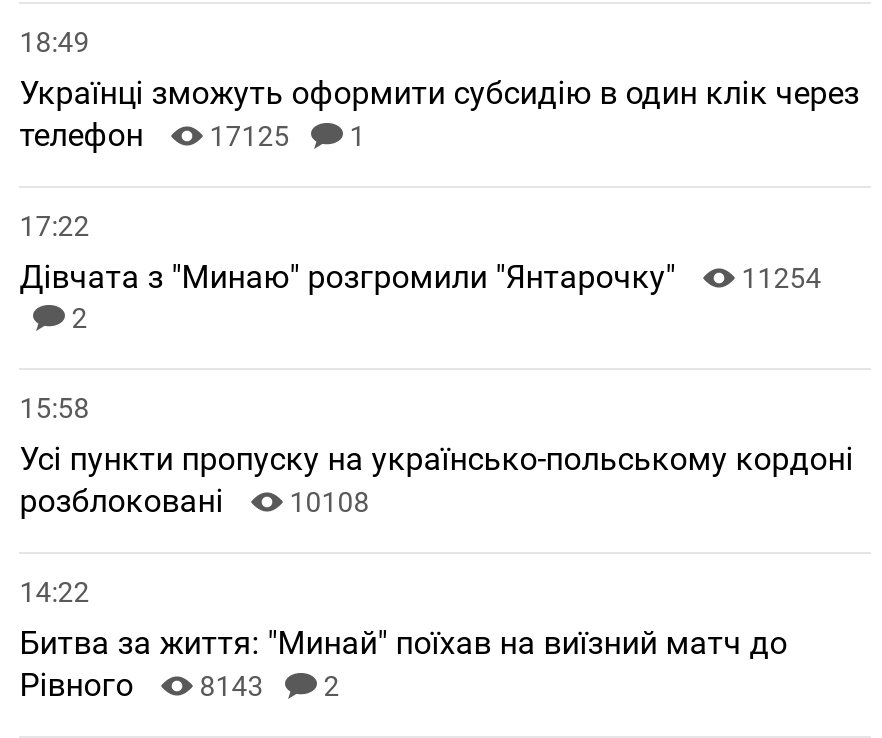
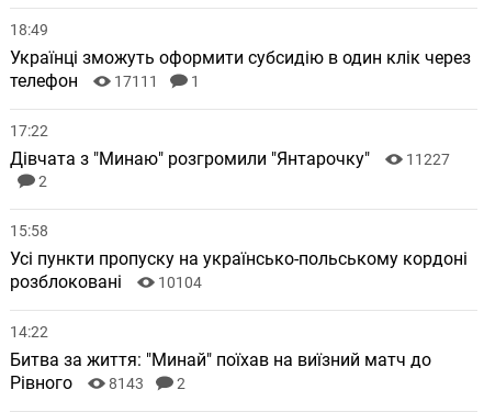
[19,116,365,154] телефон 17125 1 -> [10,71,200,91] телефон 17111 1
[19,258,821,296] Дівчата з "Минаю" розгромили "Янтарочку" 11254 -> [10,149,450,169] Дівчата з "Минаю" розгромили "Янтарочку" 11227
[19,482,369,520] розблоковані 10108 -> [10,272,202,292] розблоковані 10104

